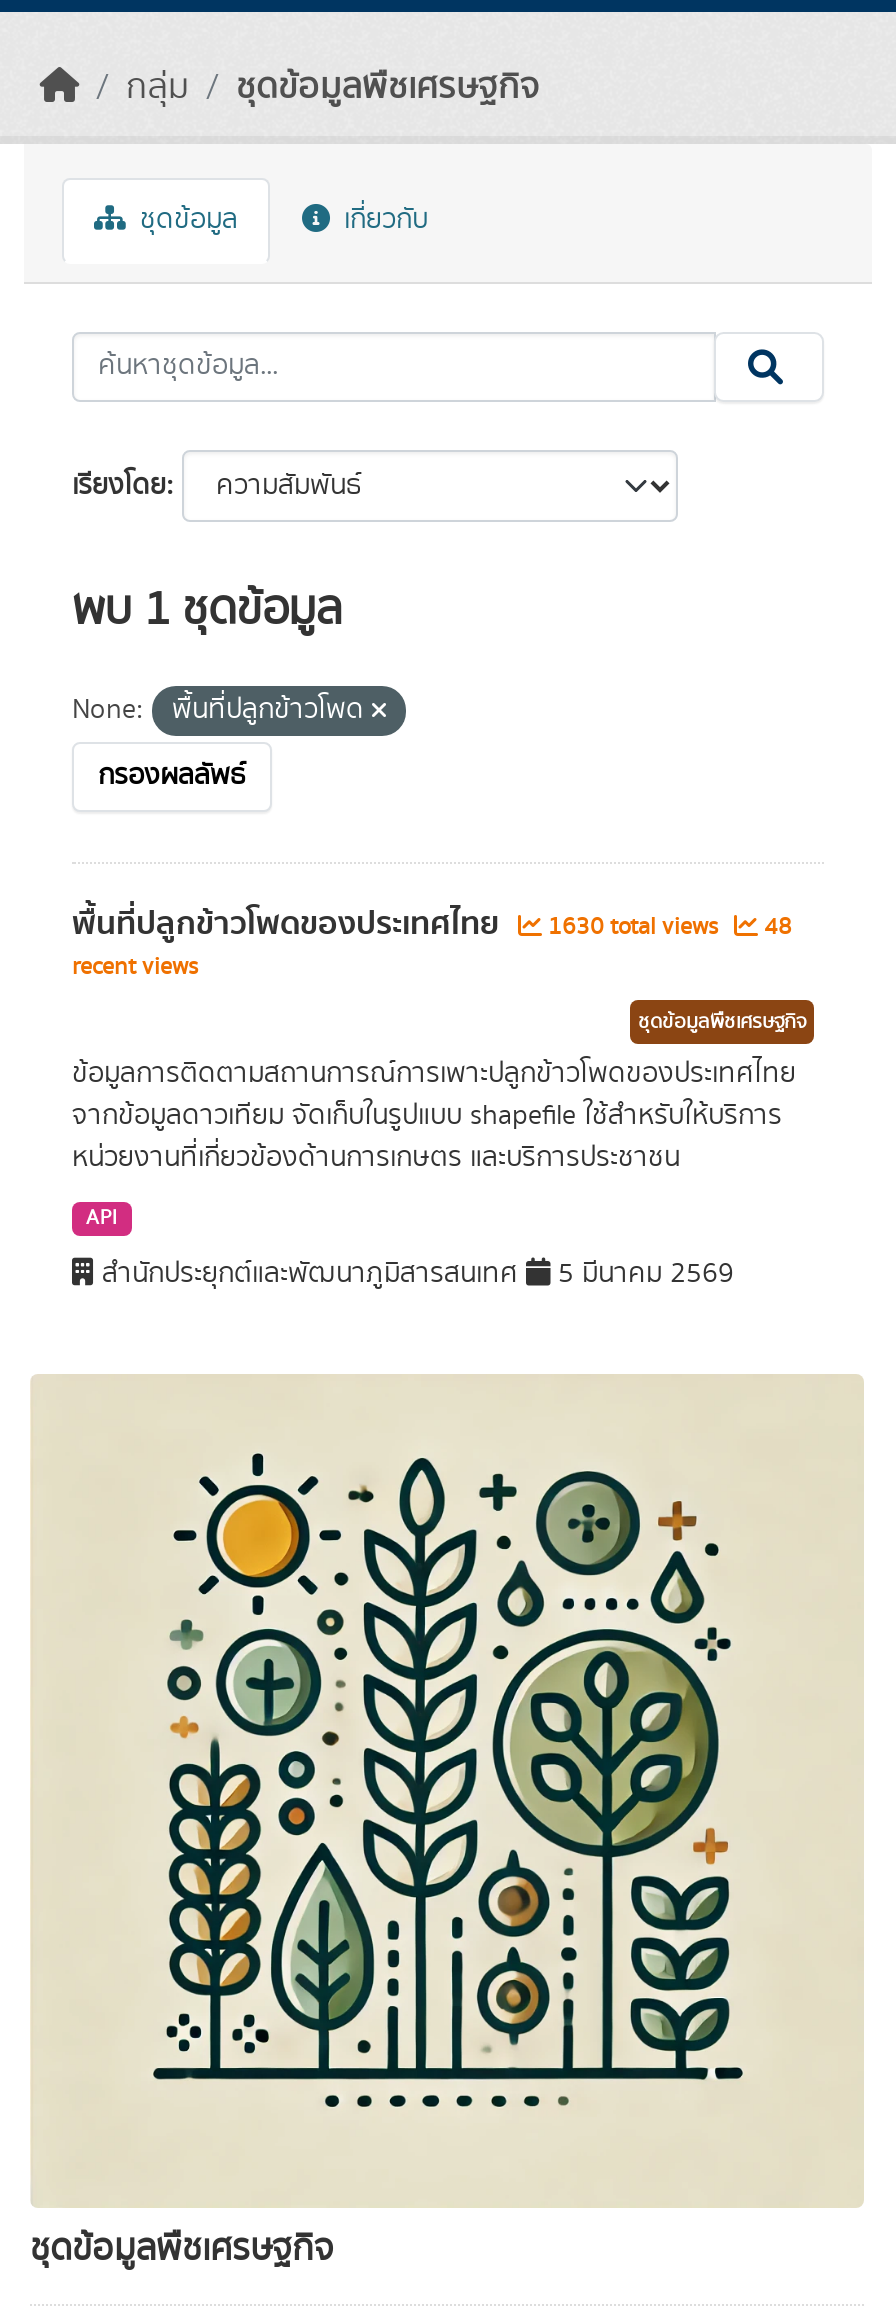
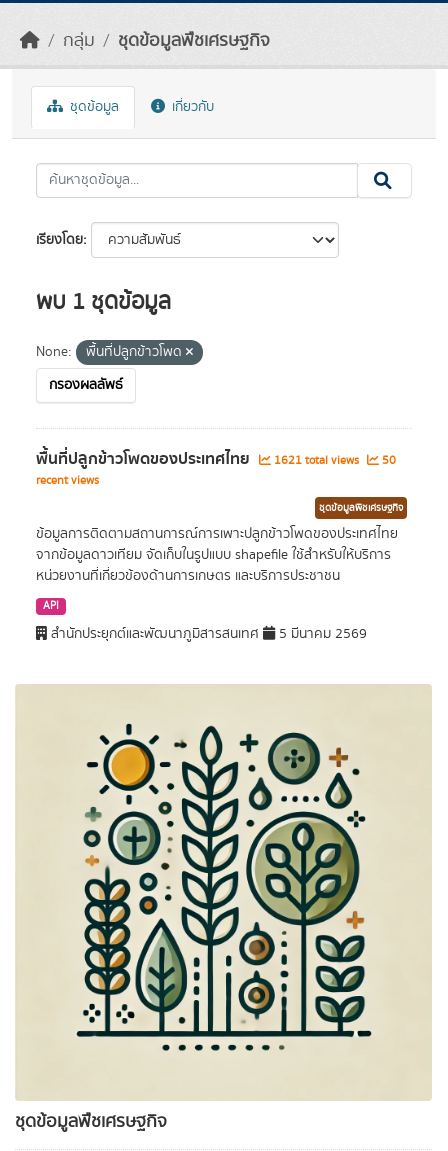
[542,911,724,945] 1630 total views -> [271,452,362,469] 1621 total views
[758,911,792,945] 48 -> [379,452,396,469] 50

